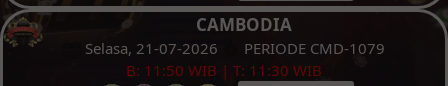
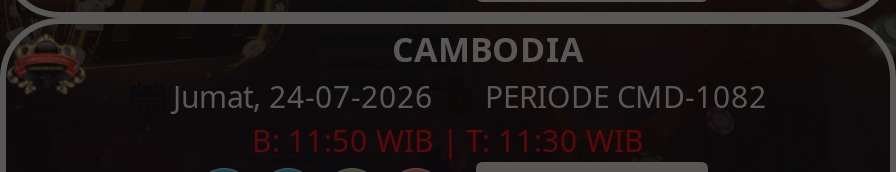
[85,38,385,58] Selasa, 21-07-2026 | PERIODE CMD-1079 -> [173,75,767,115] Jumat, 24-07-2026 | PERIODE CMD-1082

